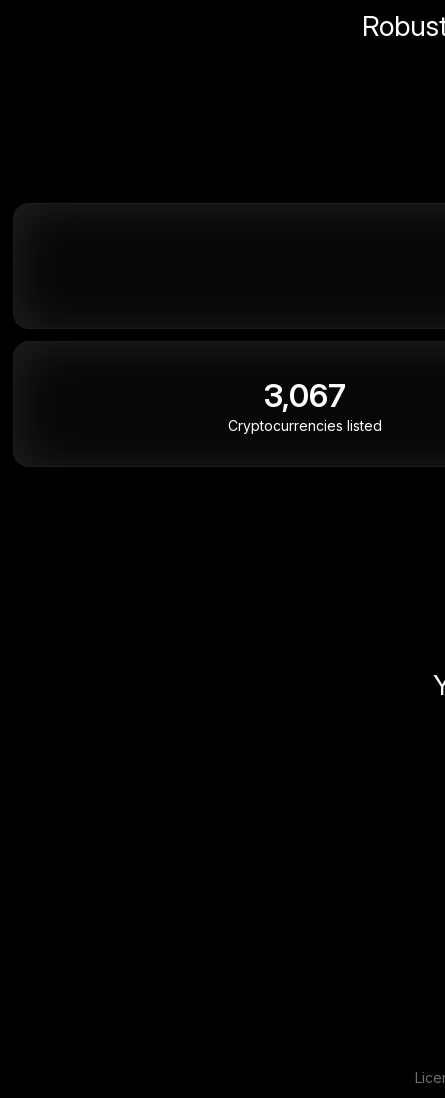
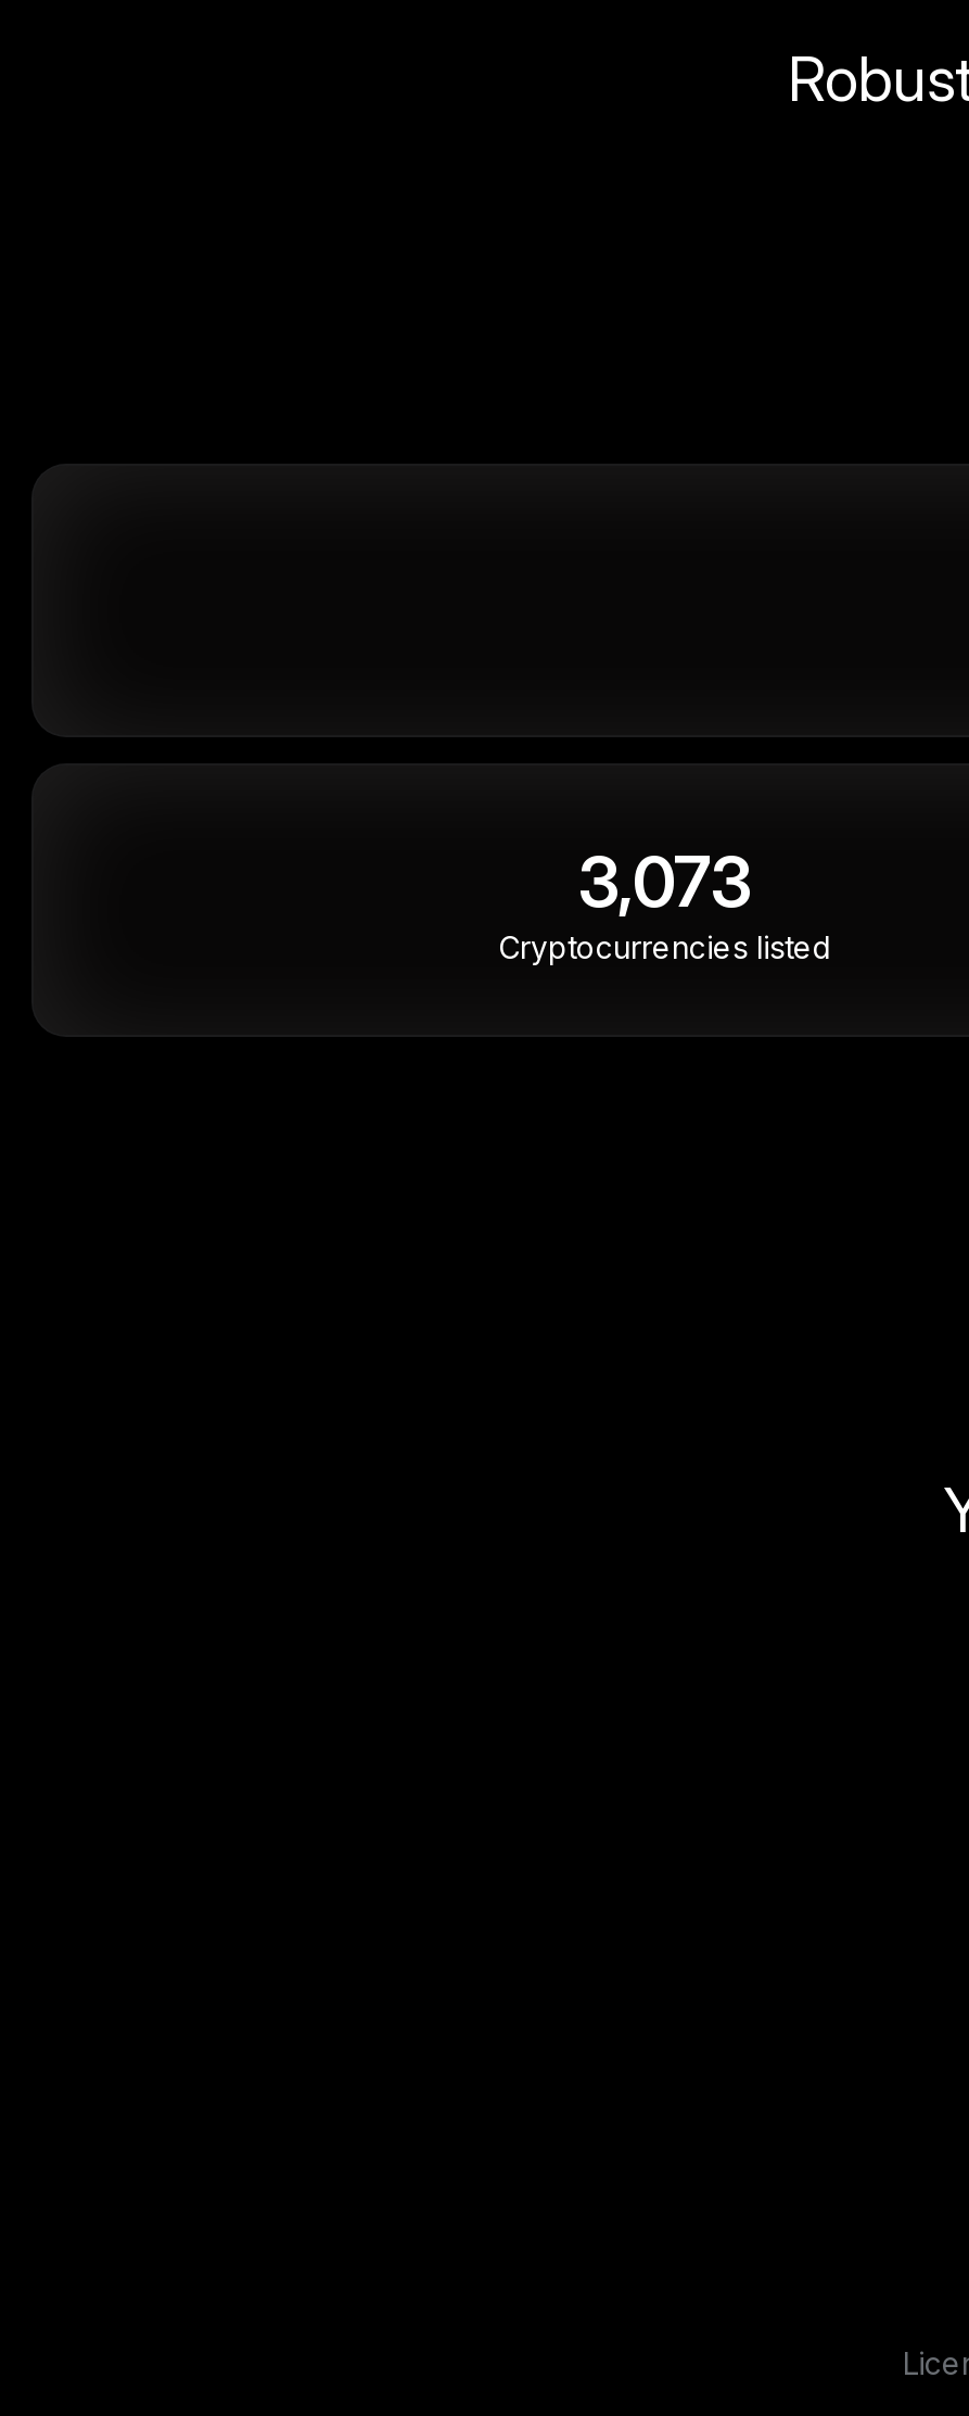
[264,376,346,415] 3,067 -> [578,840,752,924] 3,073

